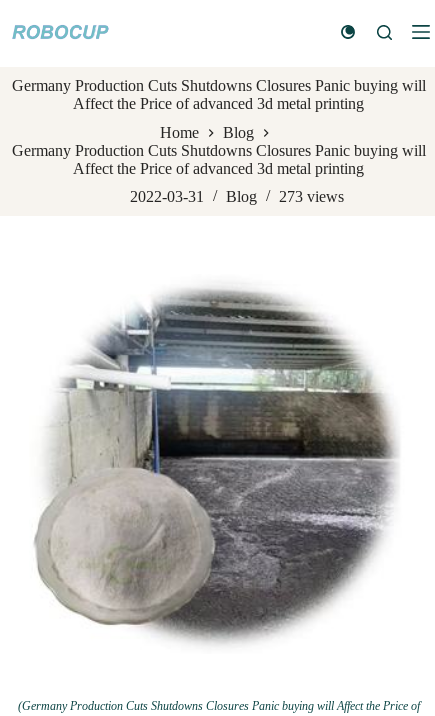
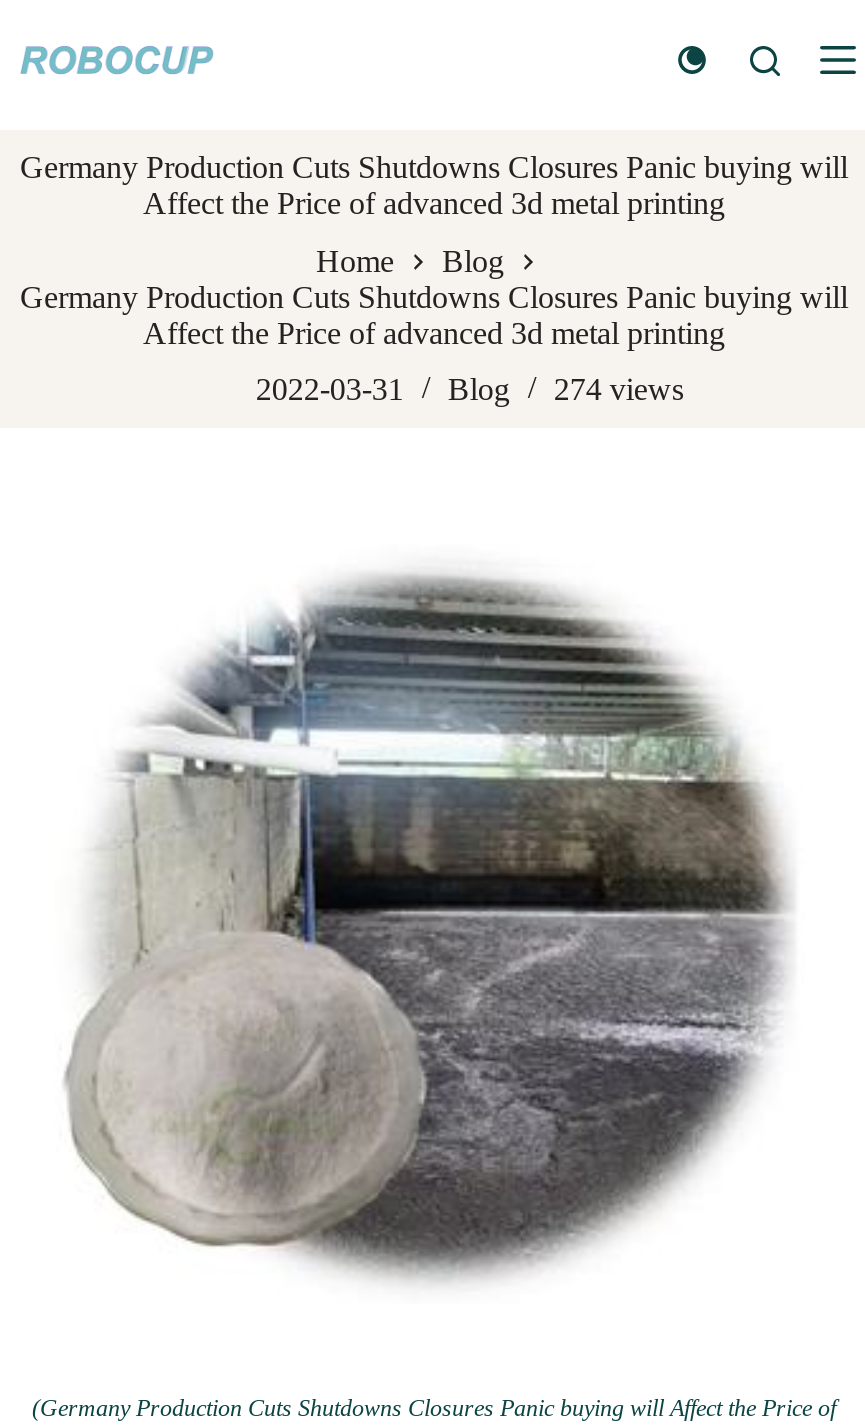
[130,188,344,205] 2022-03-31 Blog 273 views -> [256,373,684,407] 2022-03-31 Blog 274 views

